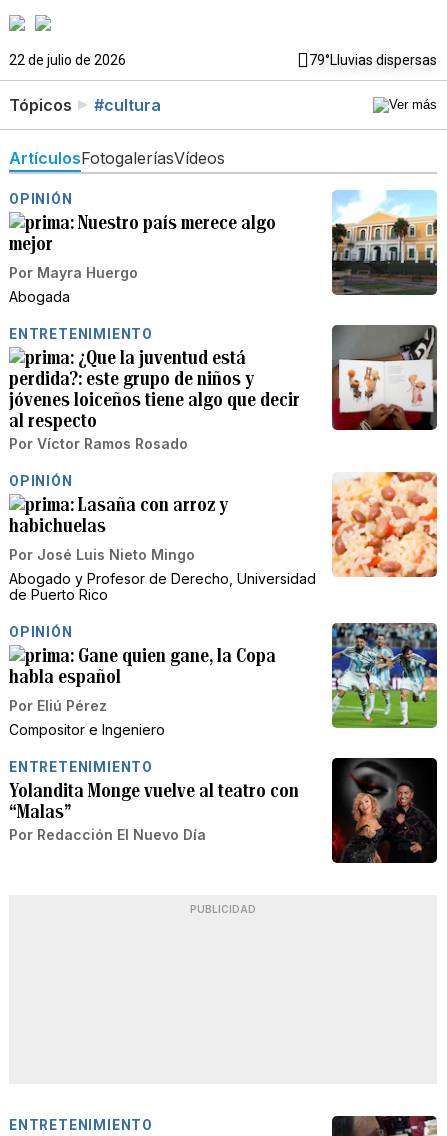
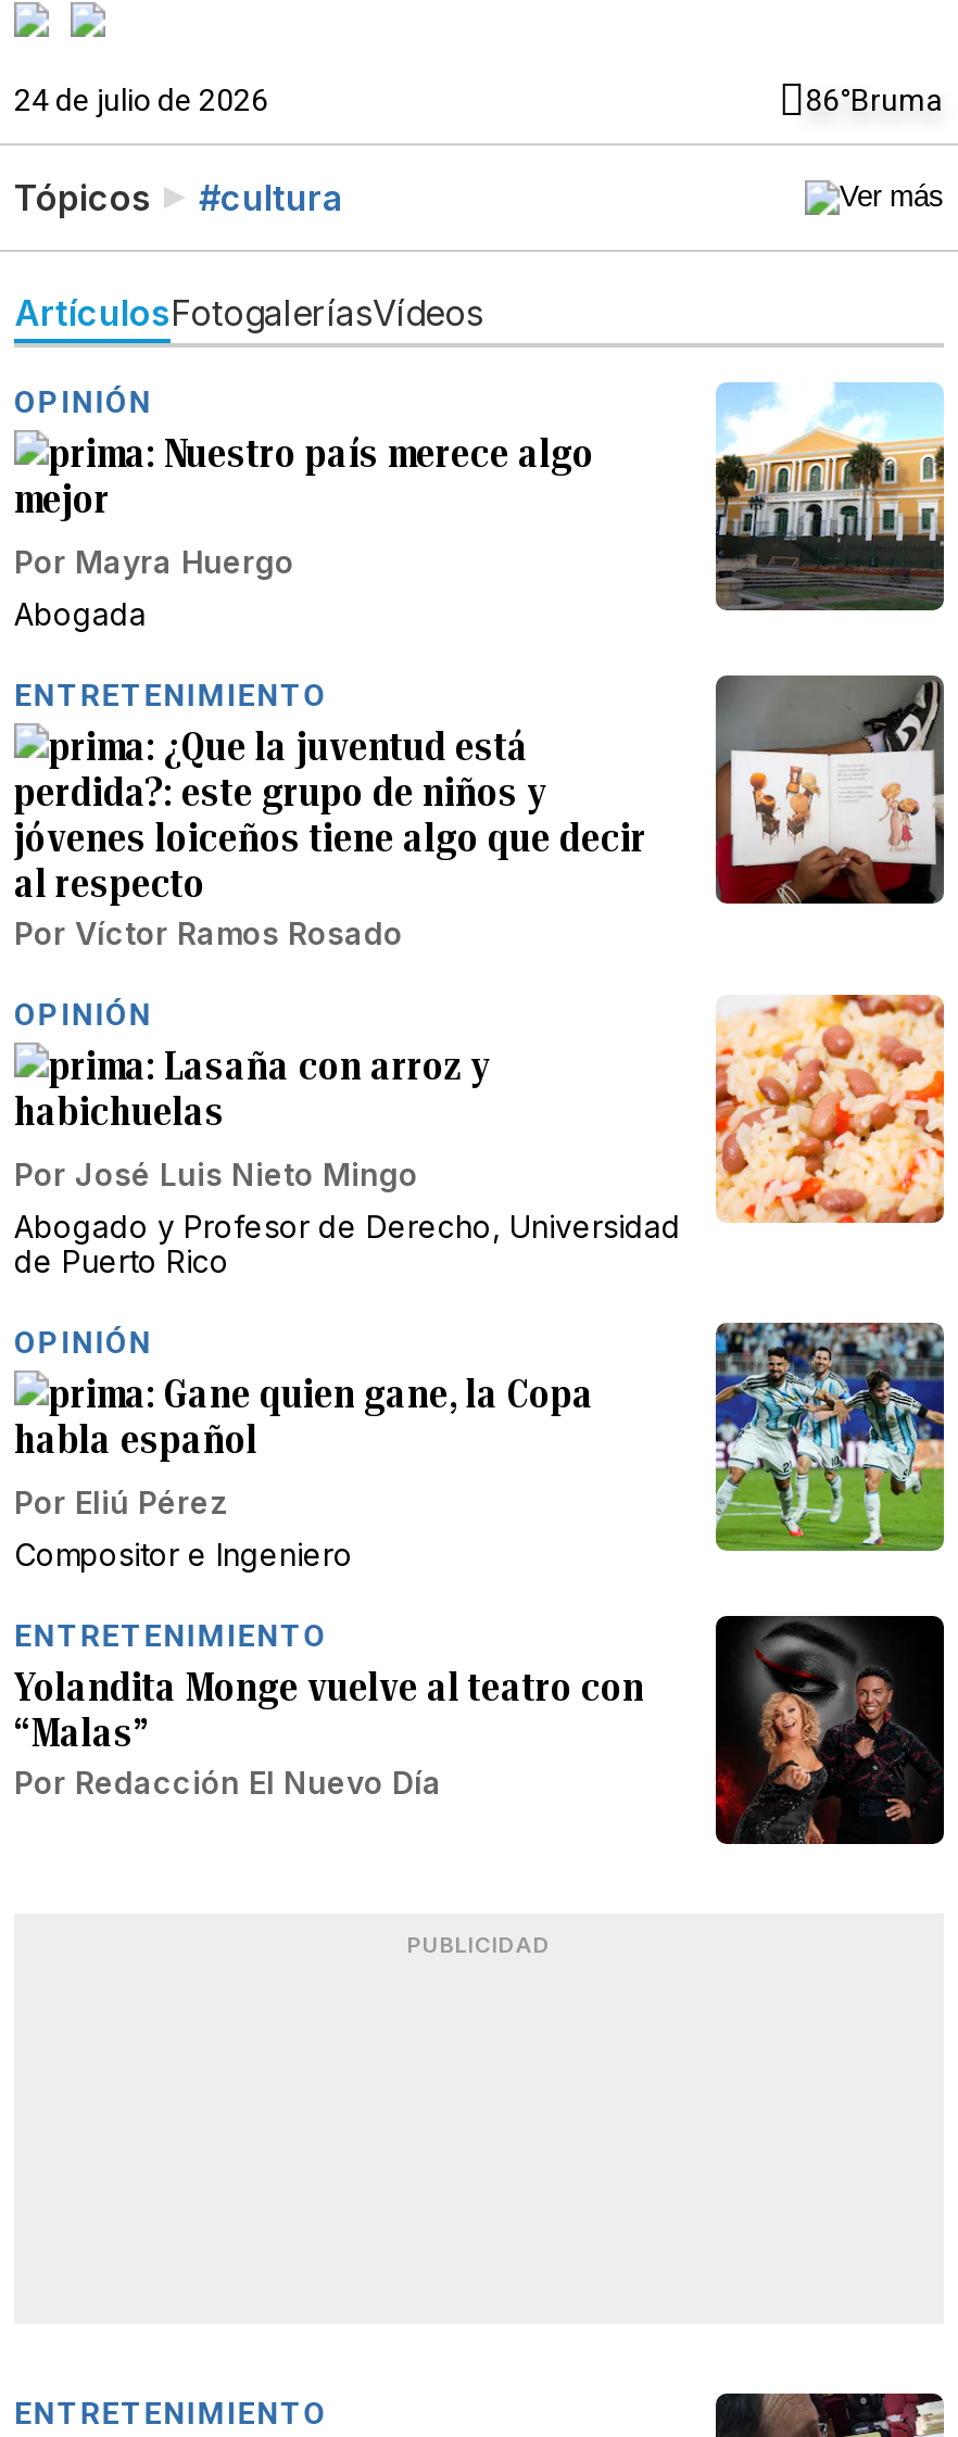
[9,52,437,68] 22 de julio de 2026 | 79°Lluvias dispersas -> [14,83,944,117] 24 de julio de 2026 | 86°Bruma

